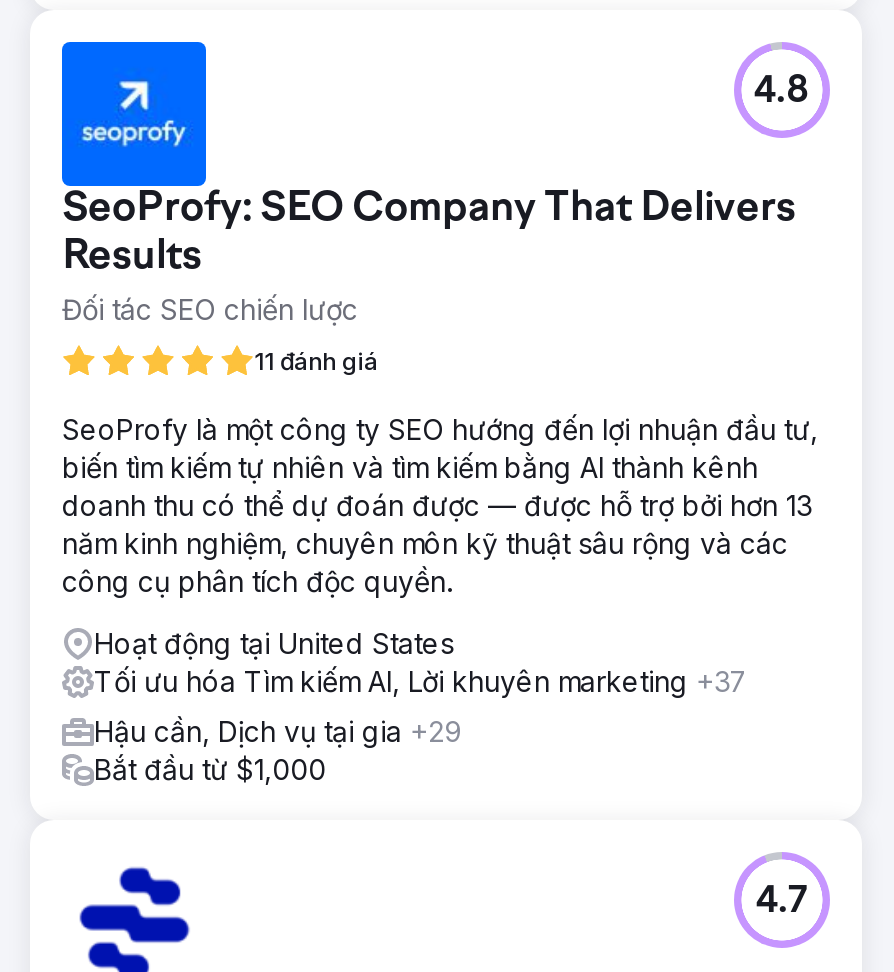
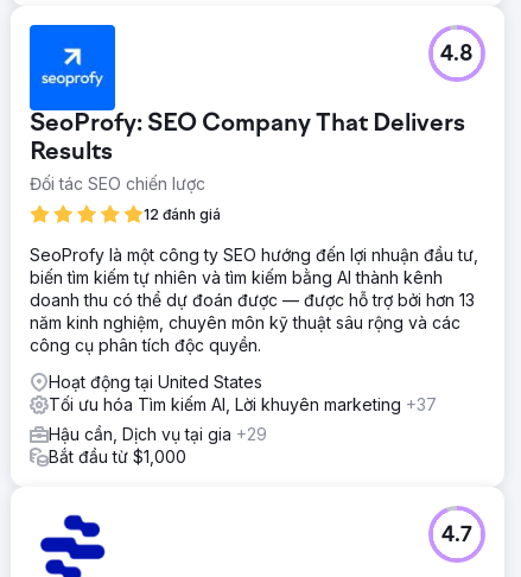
[254,345,378,375] 11 đánh giá -> [144,205,221,223] 12 đánh giá

